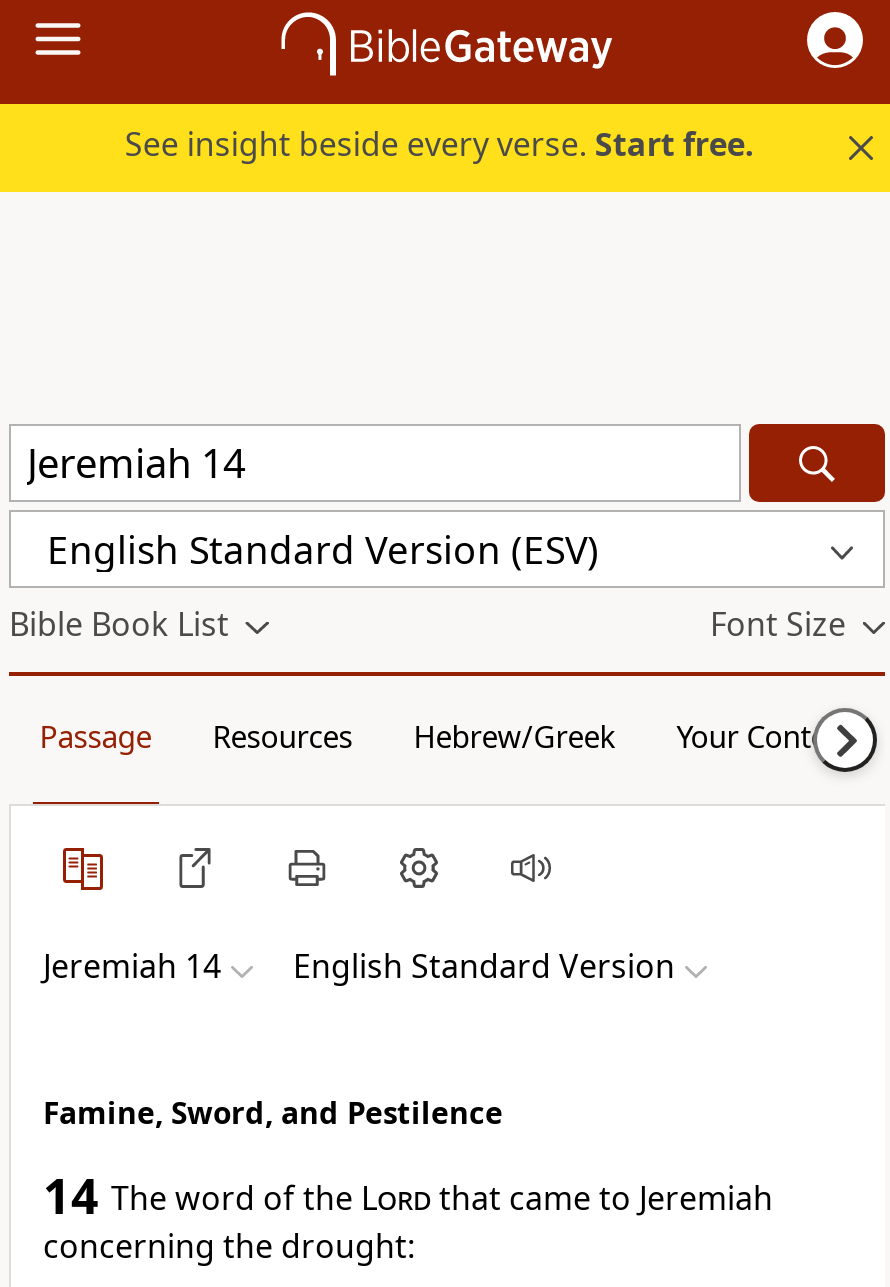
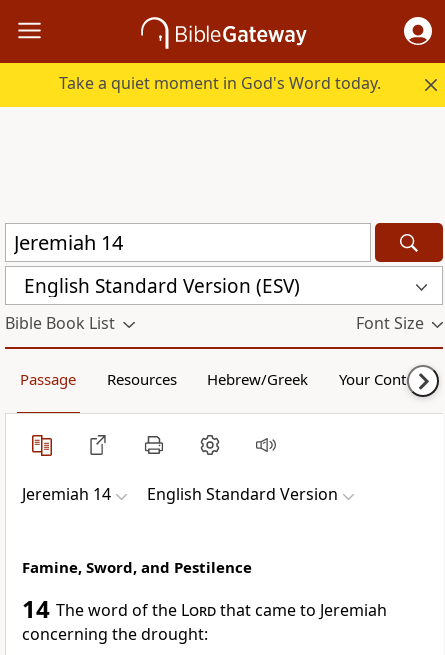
[125,122,755,166] See insight beside every verse. Start free. -> [59,72,381,94] Take a quiet moment in God's Word today.

